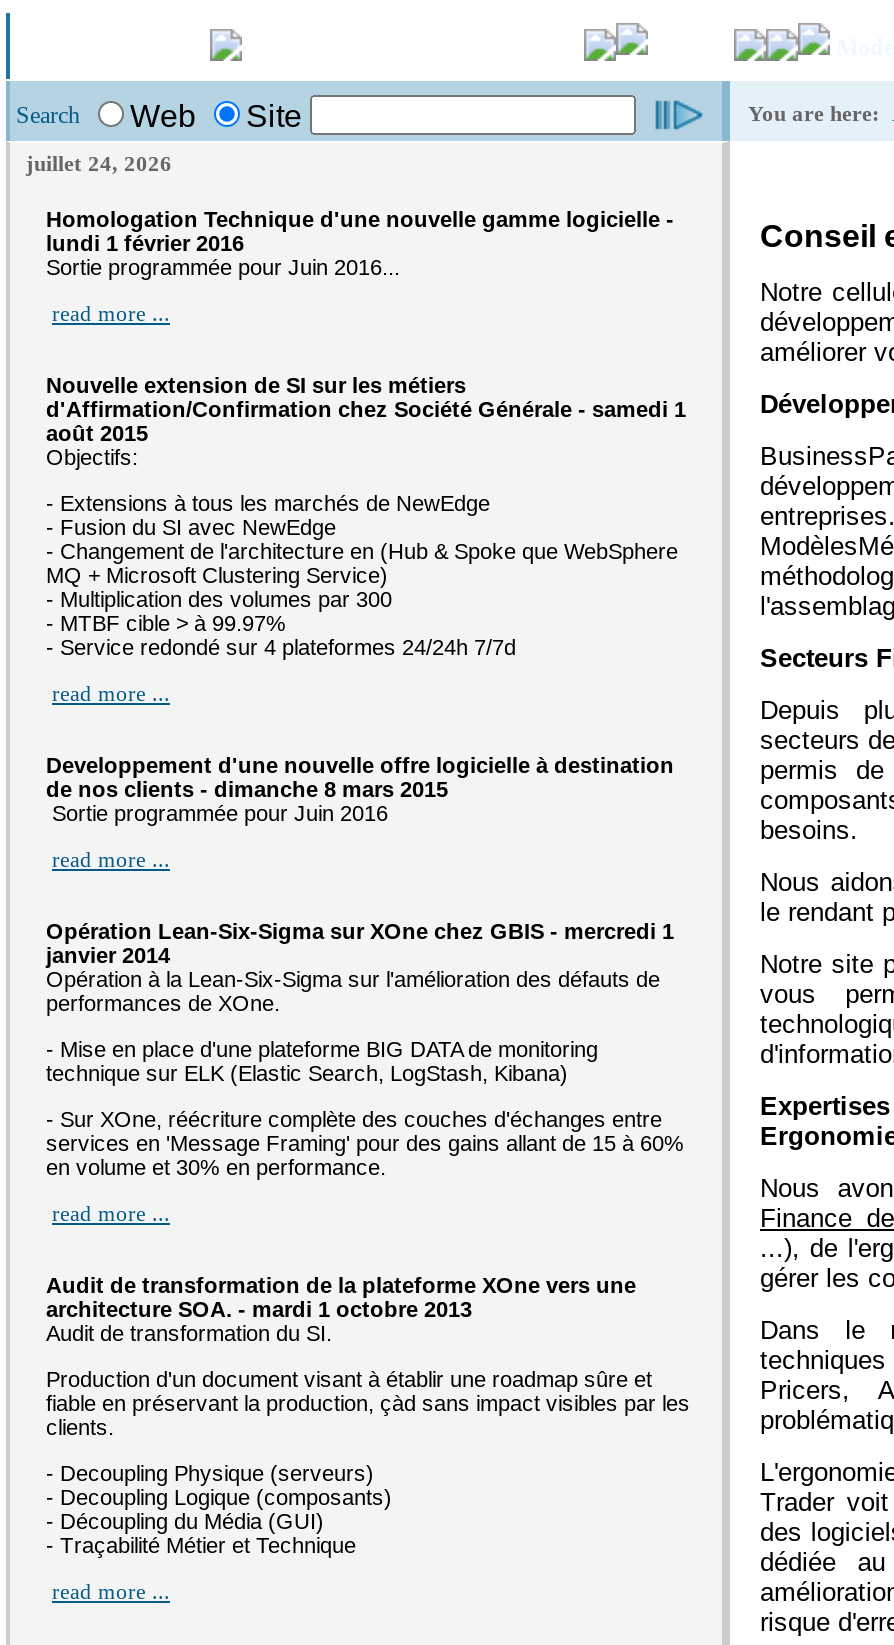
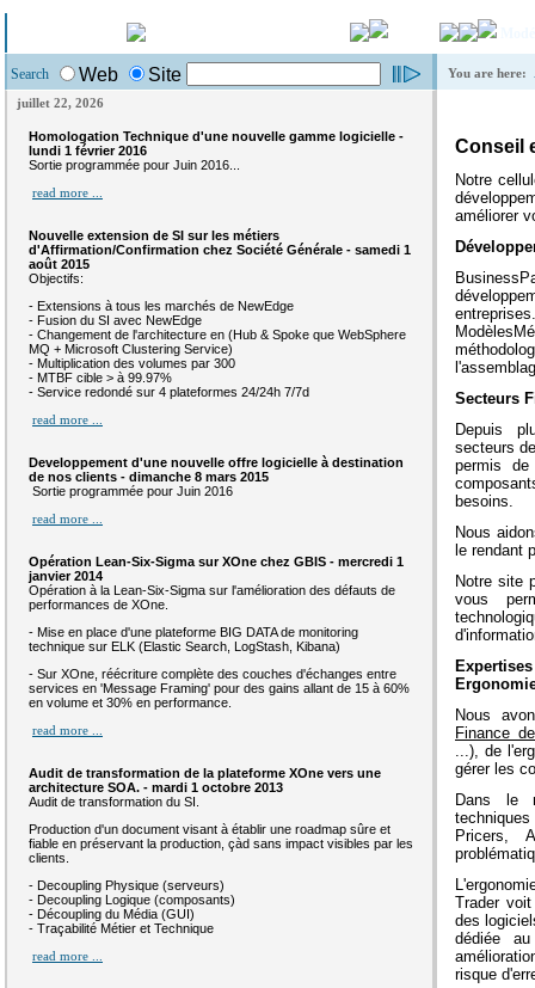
[26,151,172,175] juillet 24, 2026 -> [17,96,104,110] juillet 22, 2026

